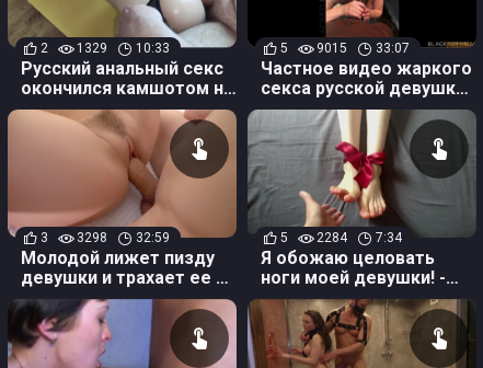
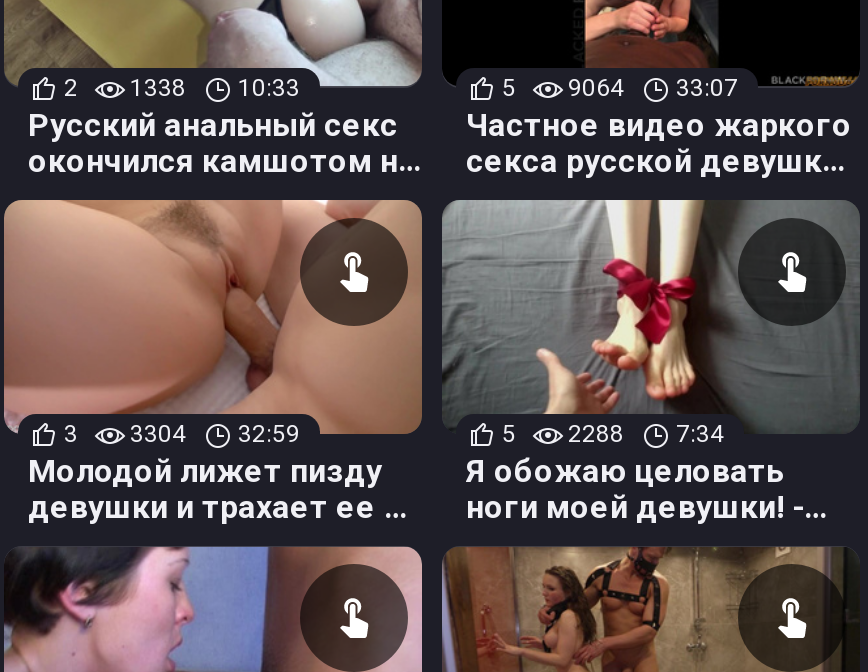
[41,40,170,55] 2 1329 10:33 -> [64,73,300,101] 2 1338 10:33
[280,40,410,55] 5 9015 33:07 -> [502,73,738,101] 5 9064 33:07
[41,230,170,245] 3 3298 32:59 -> [64,420,300,448] 3 3304 32:59
[280,230,402,245] 5 2284 7:34 -> [502,420,724,448] 5 2288 7:34

